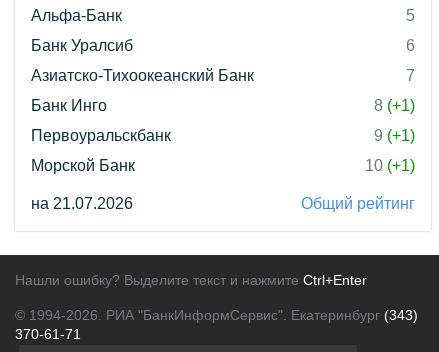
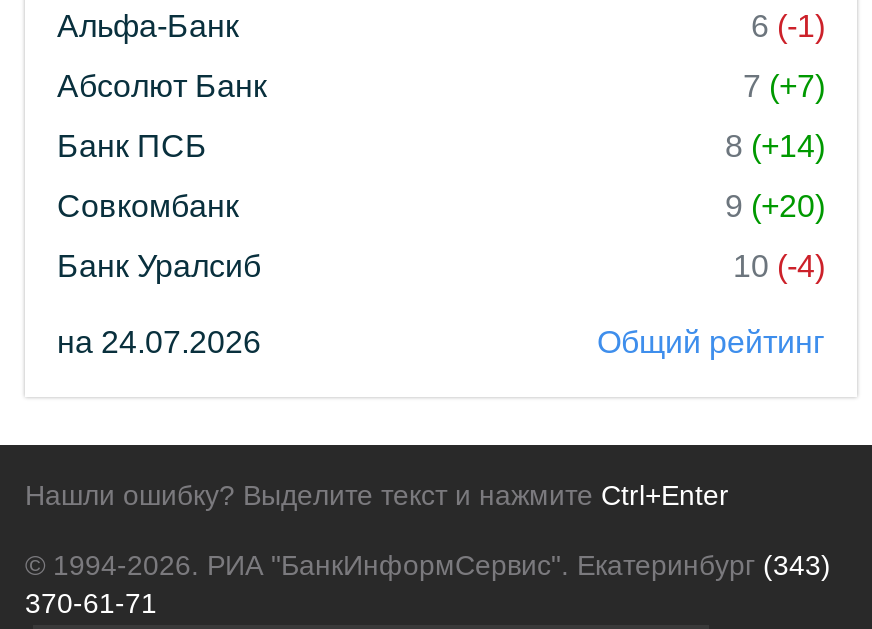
[406,7,415,24] 5 -> [57,9,825,223] 6 (-1) | Абсолют Банк | 7 (+7) | Банк ПСБ | 8 (+14) | Совкомбанк | 9 (+20)
[31,37,415,212] 6 | Азиатско-Тихоокеанский Банк | 7 | Банк Инго | 8 (+1) | Первоуральскбанк | 9 (+1) | Морской Банк | 10 (+1) | на 21.07.2026 -> [57,249,825,359] 10 (-4) | на 24.07.2026
moved [31,37,133,54] -> [57,249,261,283]: Банк Уралсиб

